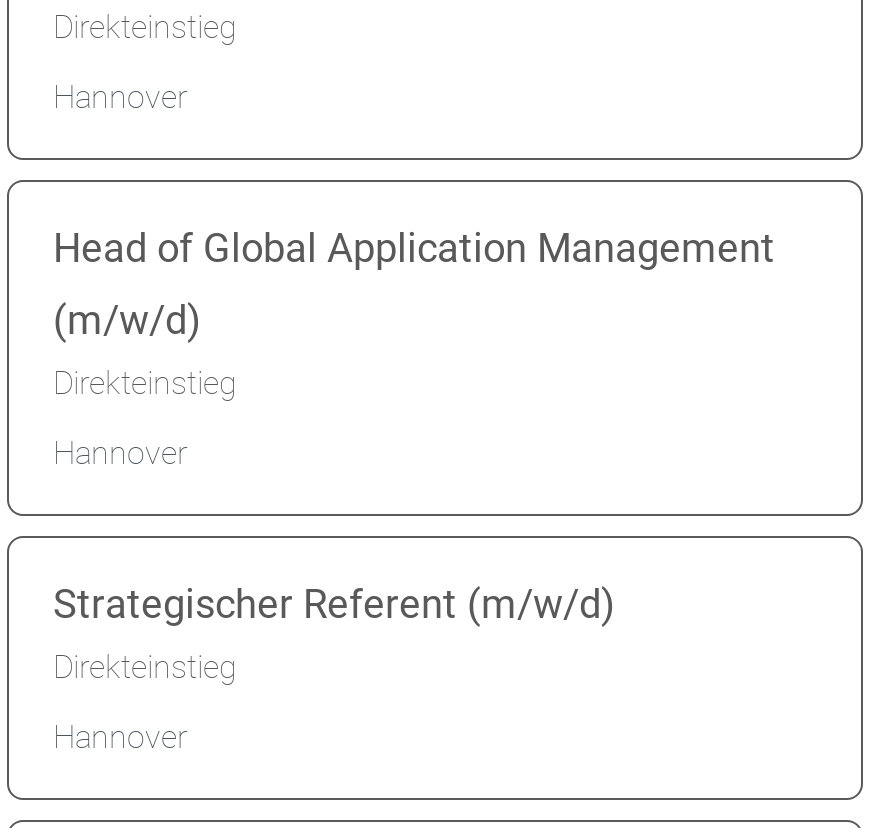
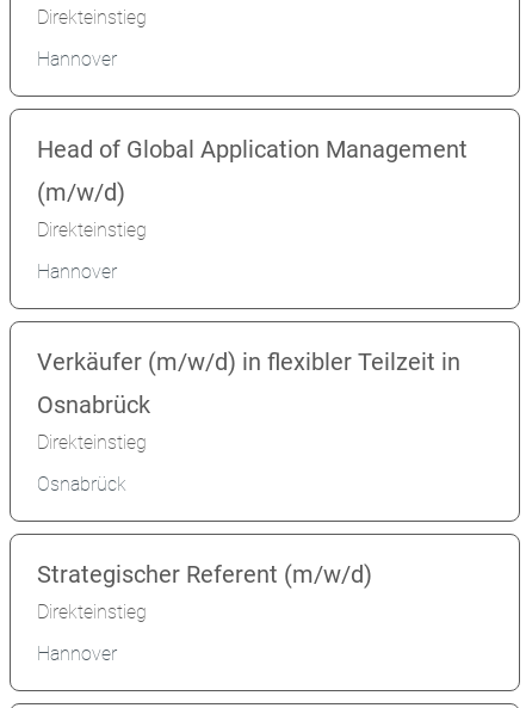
none -> [37,348,460,496] Verkäufer (m/w/d) in flexibler Teilzeit in | Osnabrück | Direkteinstieg | Osnabrück

